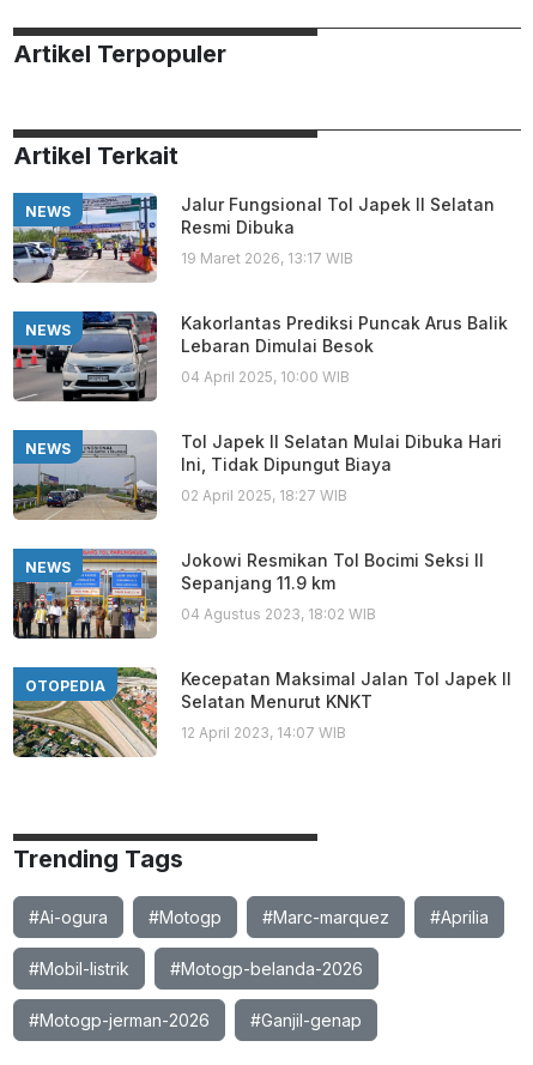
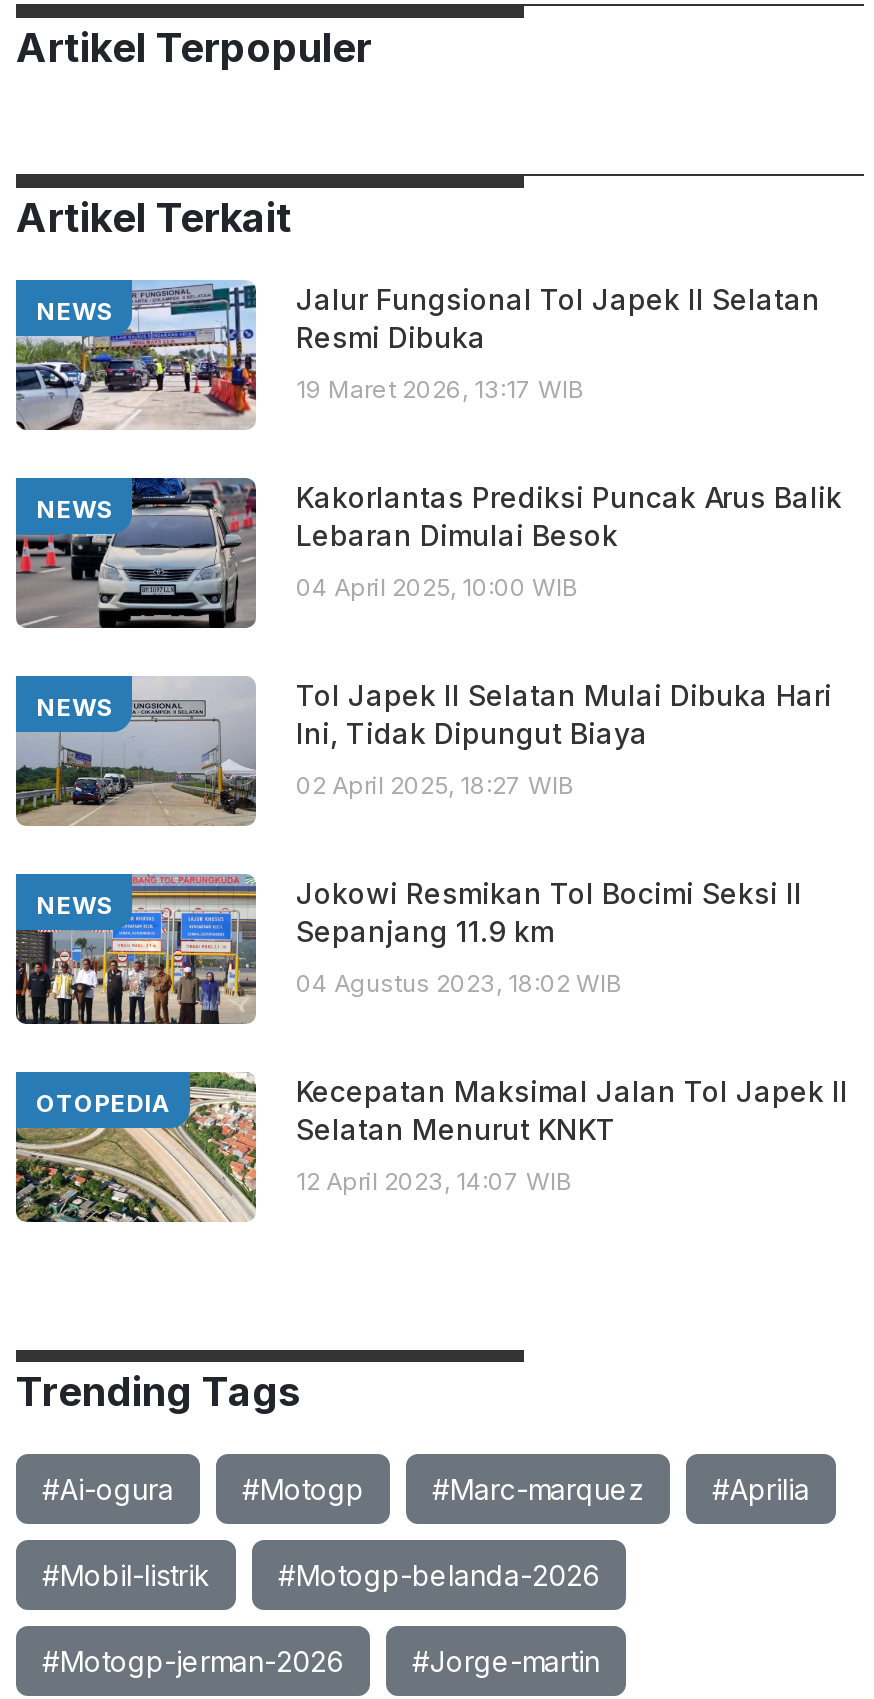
[250,1010,362,1031] #Ganjil-genap -> [412,1645,600,1679] #Jorge-martin

